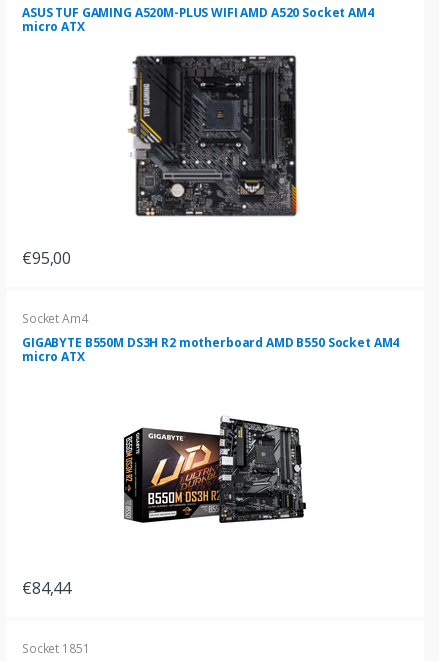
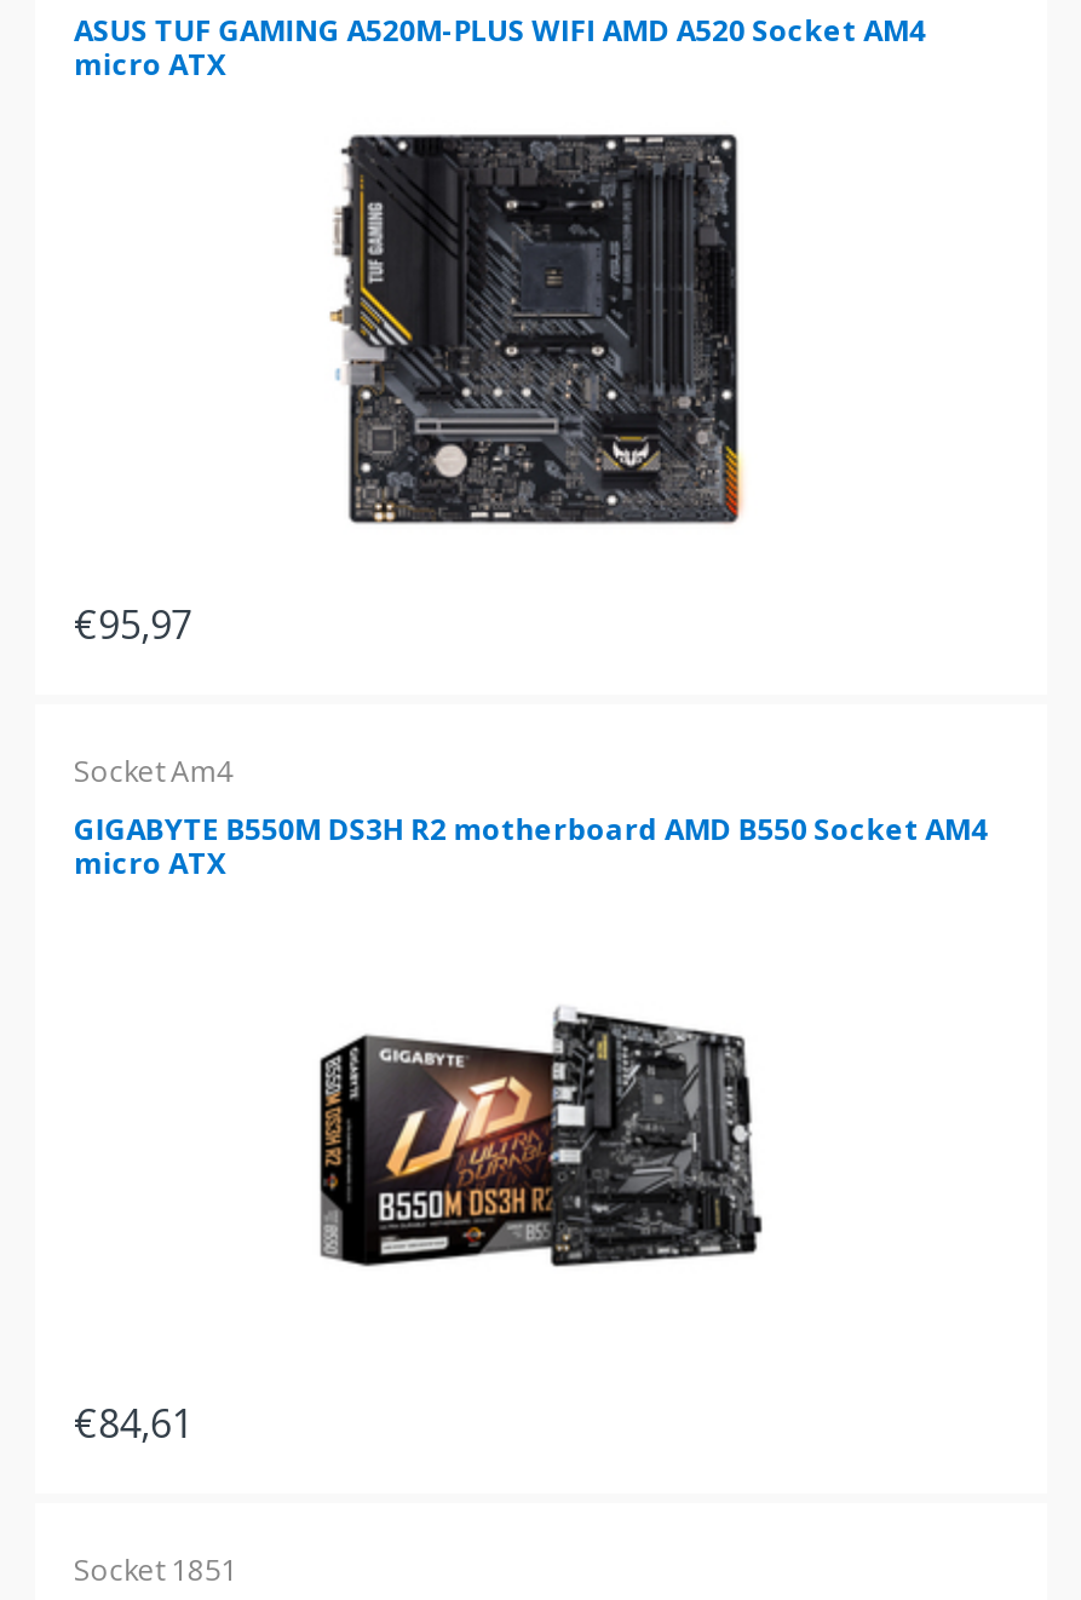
[22,246,71,268] €95,00 -> [74,597,193,650] €95,97
[22,576,71,598] €84,44 -> [74,1395,193,1449] €84,61

